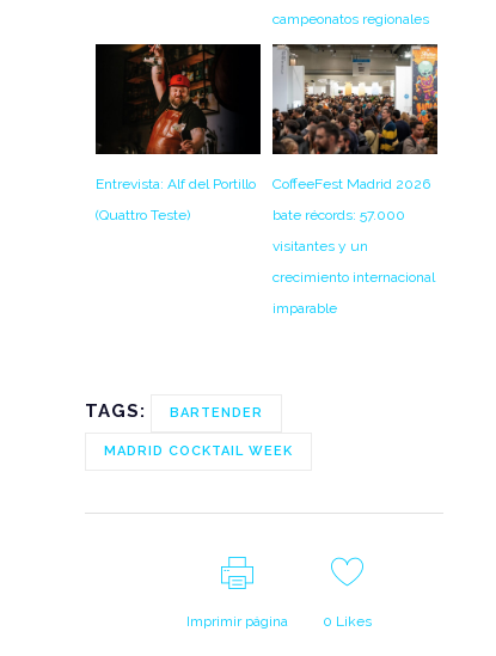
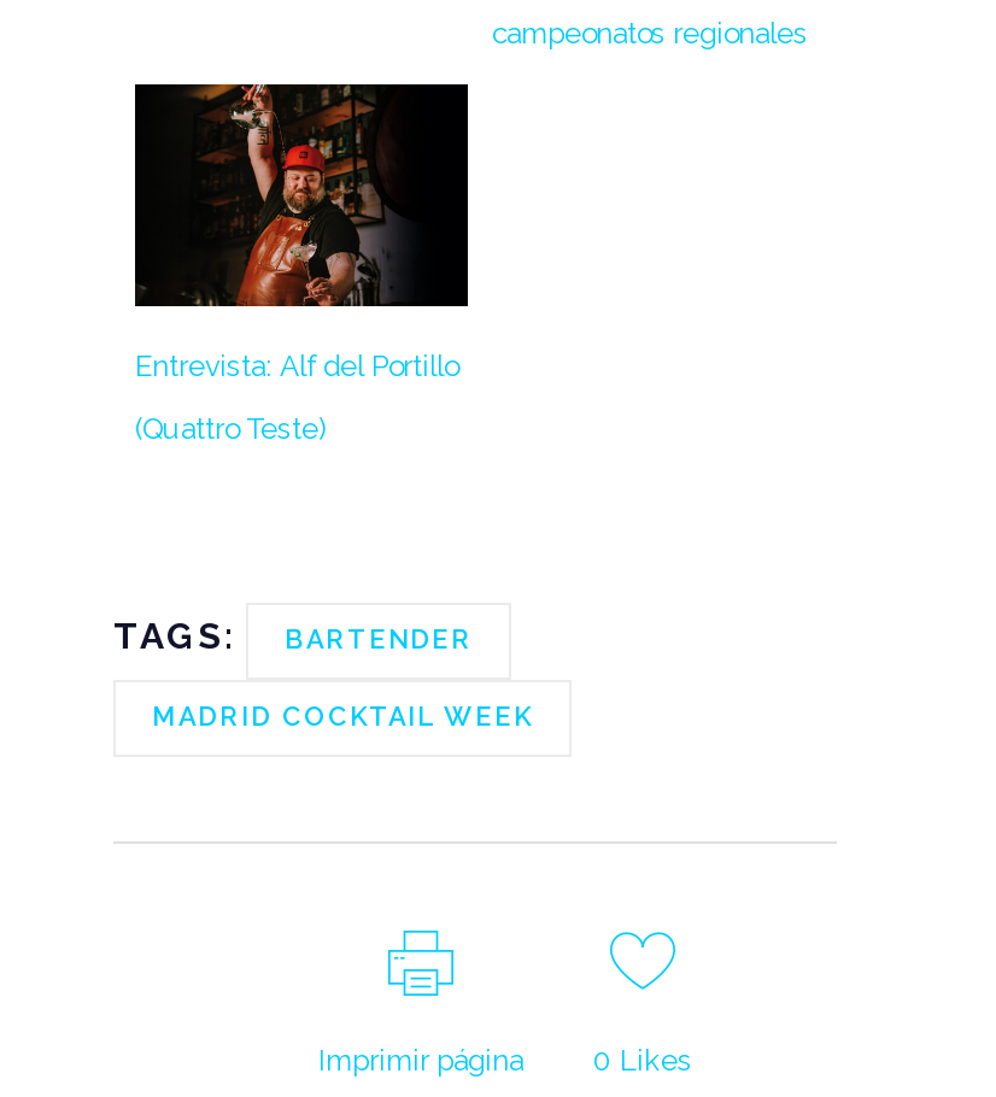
[271,43,439,316] [image] | CoffeeFest Madrid 2026 | bate récords: 57.000 | visitantes y un | crecimiento internacional | imparable -> none

